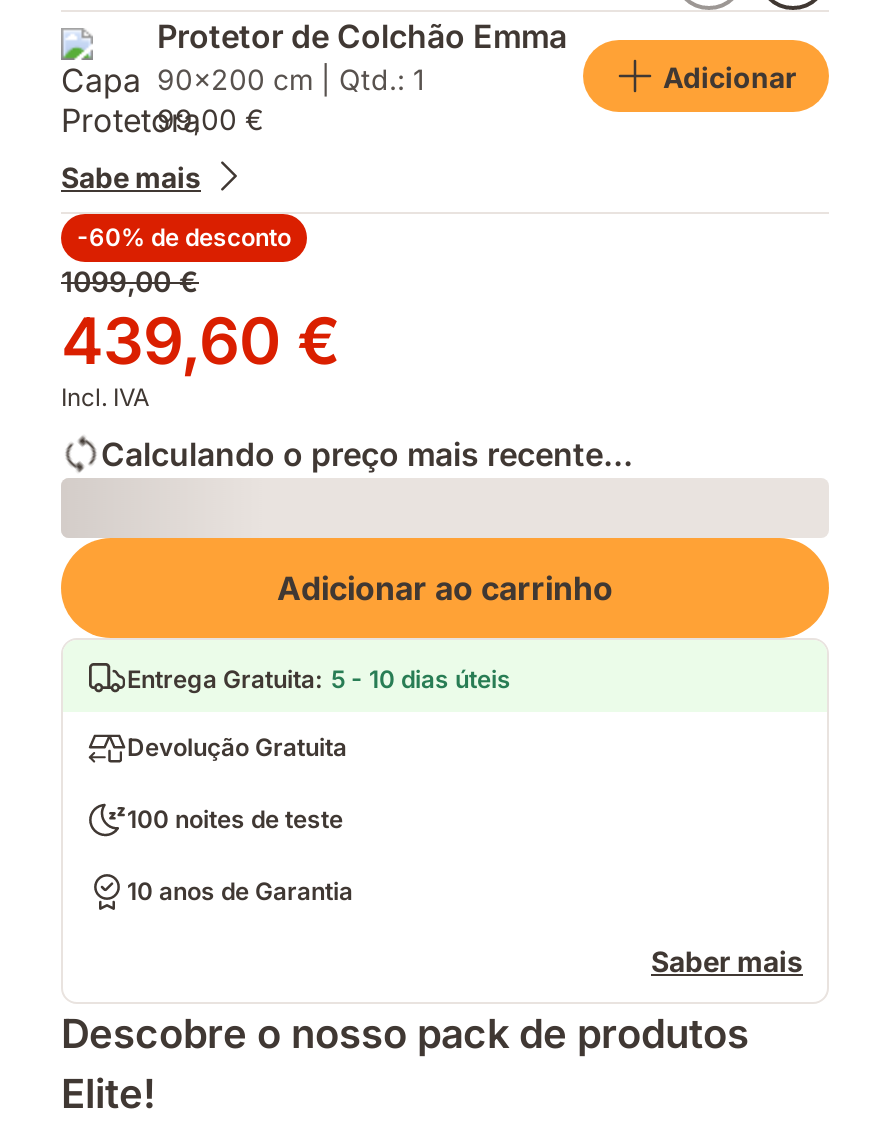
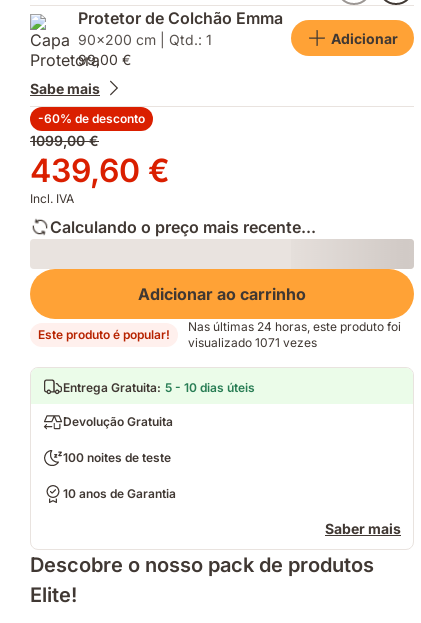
none -> [38,327,170,342] Este produto é popular!
none -> [188,319,401,350] Nas últimas 24 horas, este produto foi | visualizado 1071 vezes

